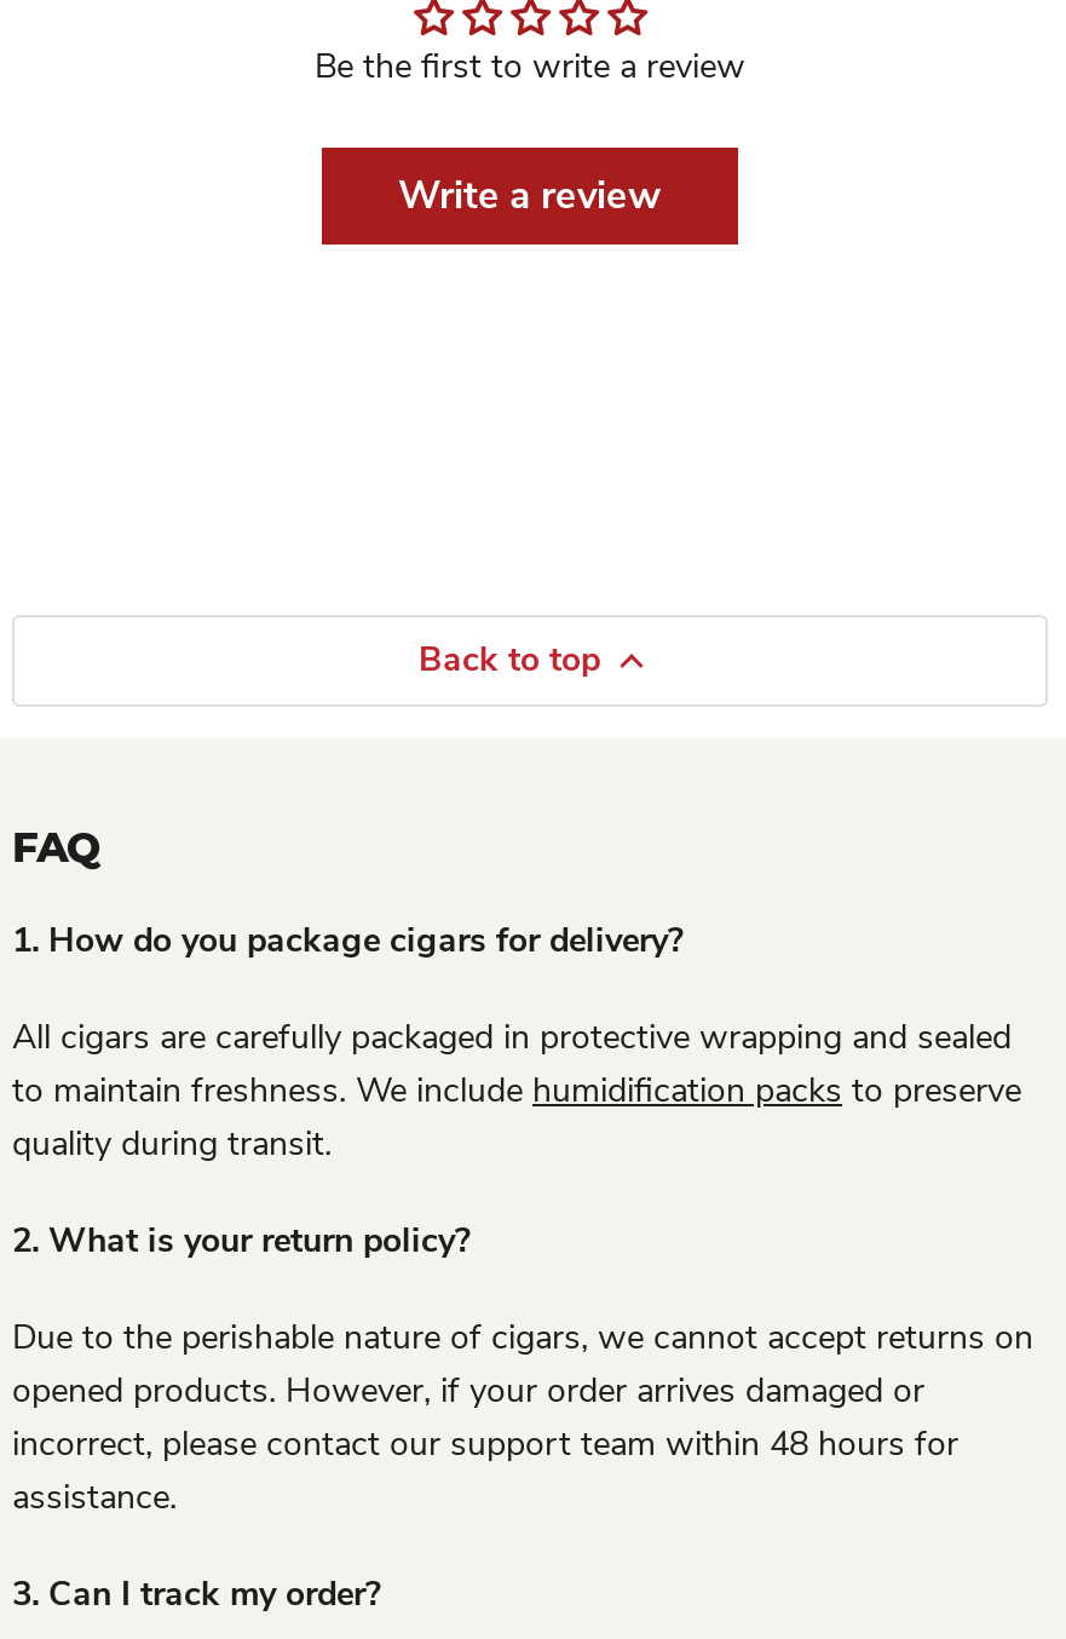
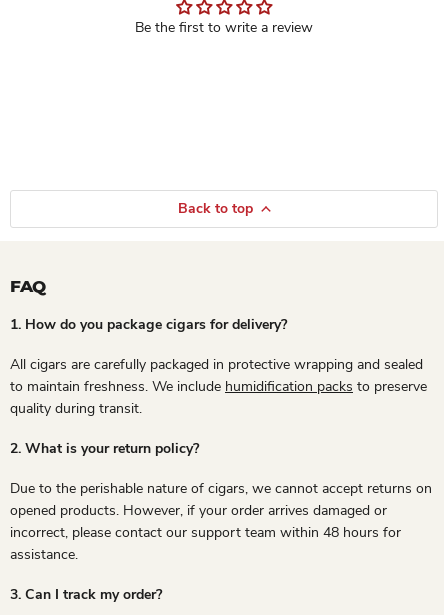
[398,170,662,223] Write a review -> none

